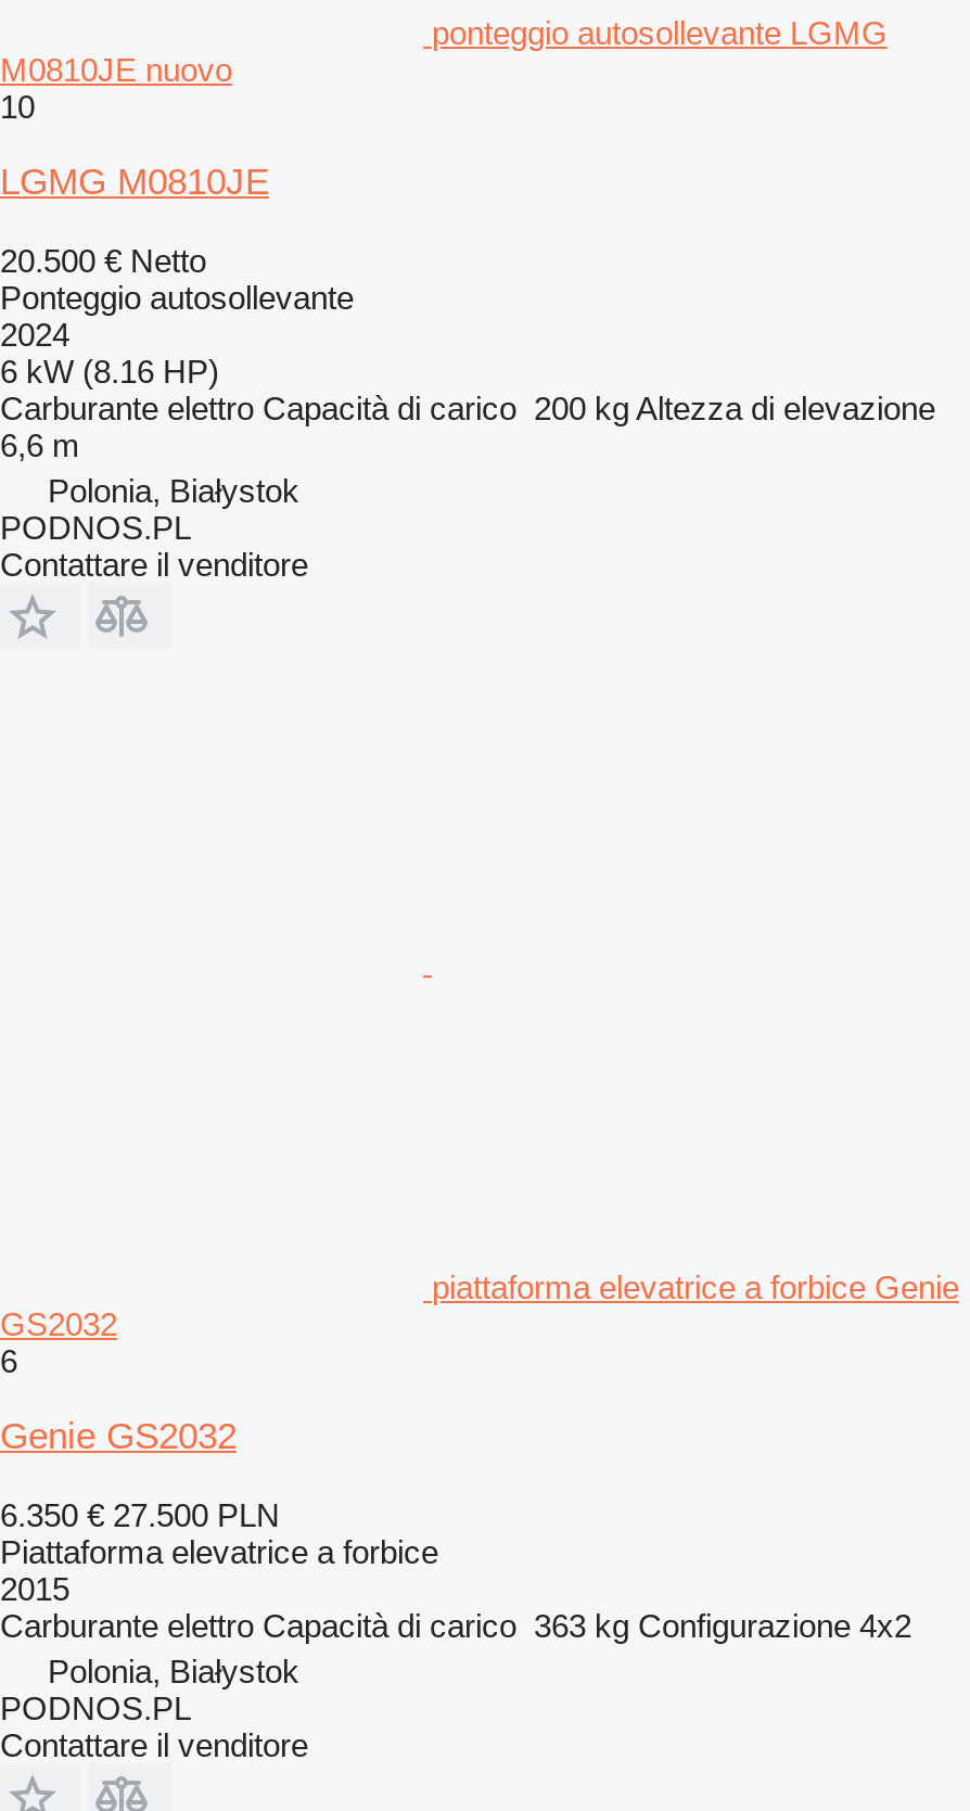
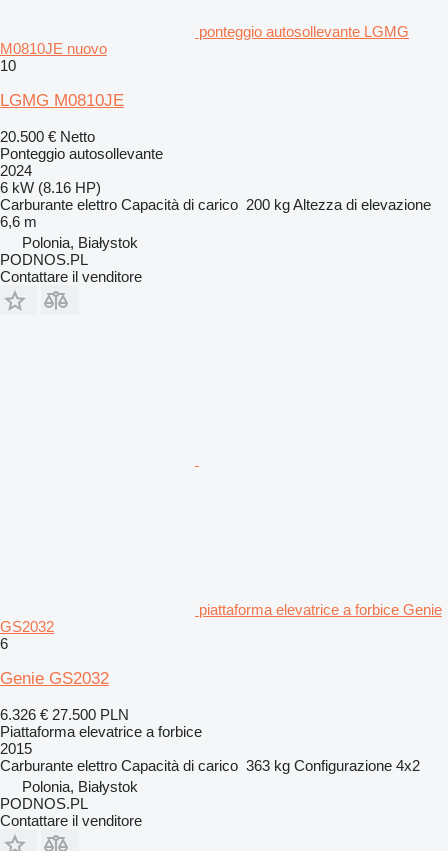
[0,1496,280,1533] 6.350 € 27.500 PLN -> [0,706,129,723] 6.326 € 27.500 PLN

